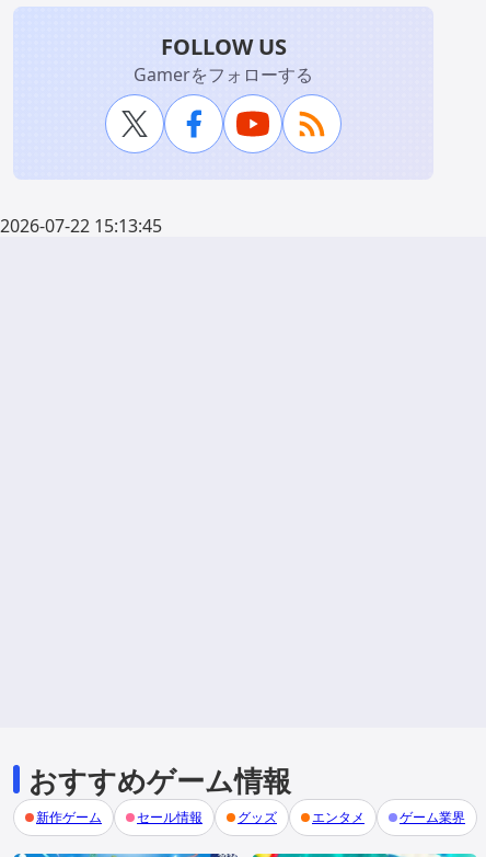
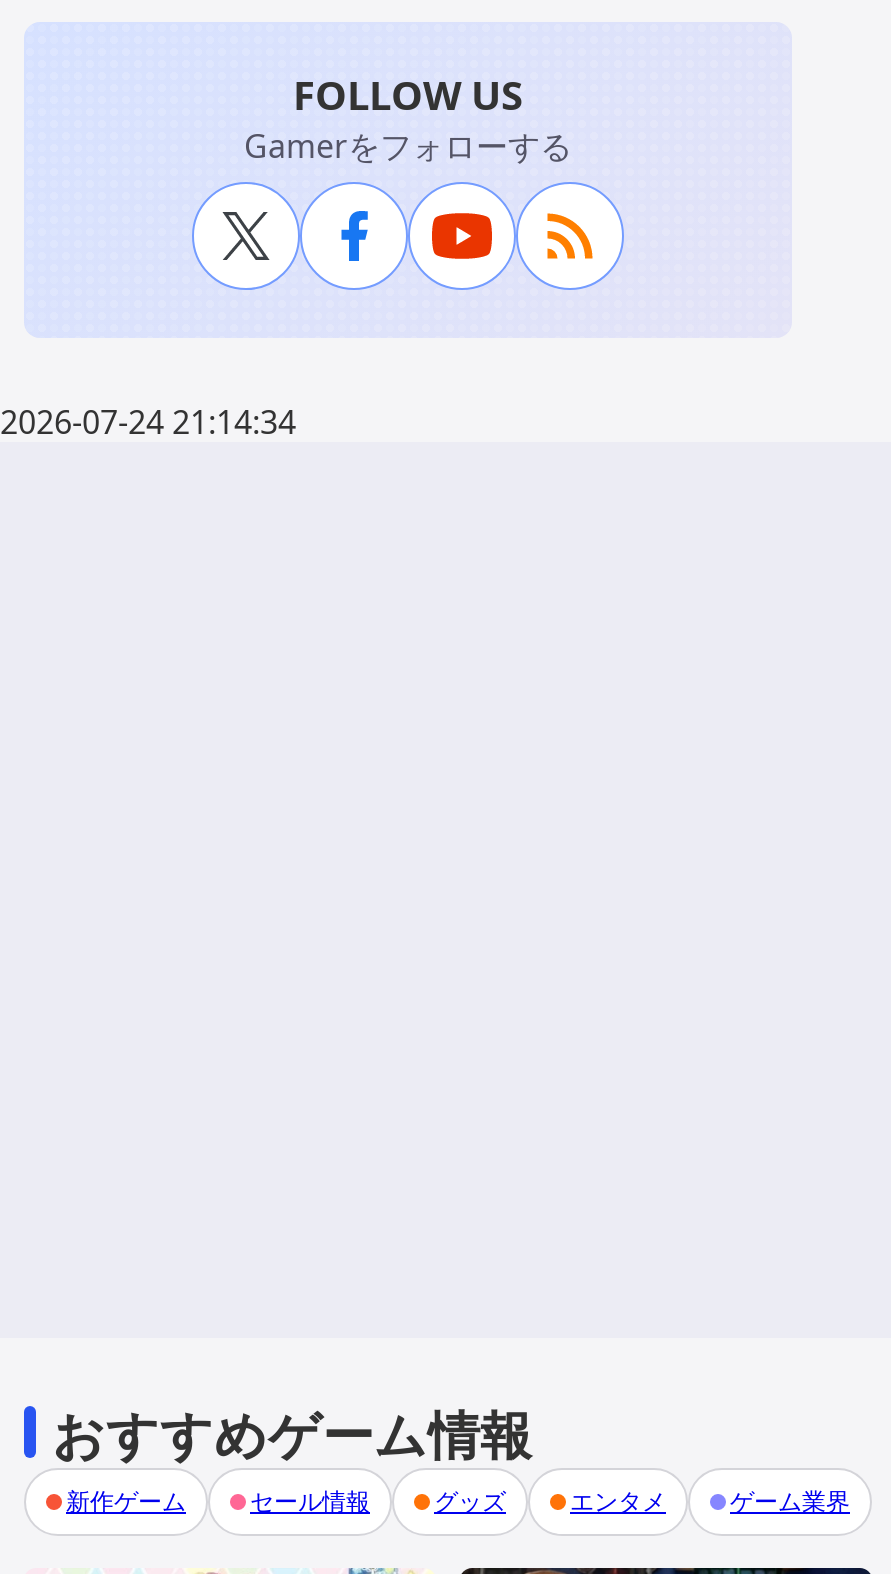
[0,214,162,238] 2026-07-22 15:13:45 -> [0,400,296,444] 2026-07-24 21:14:34

